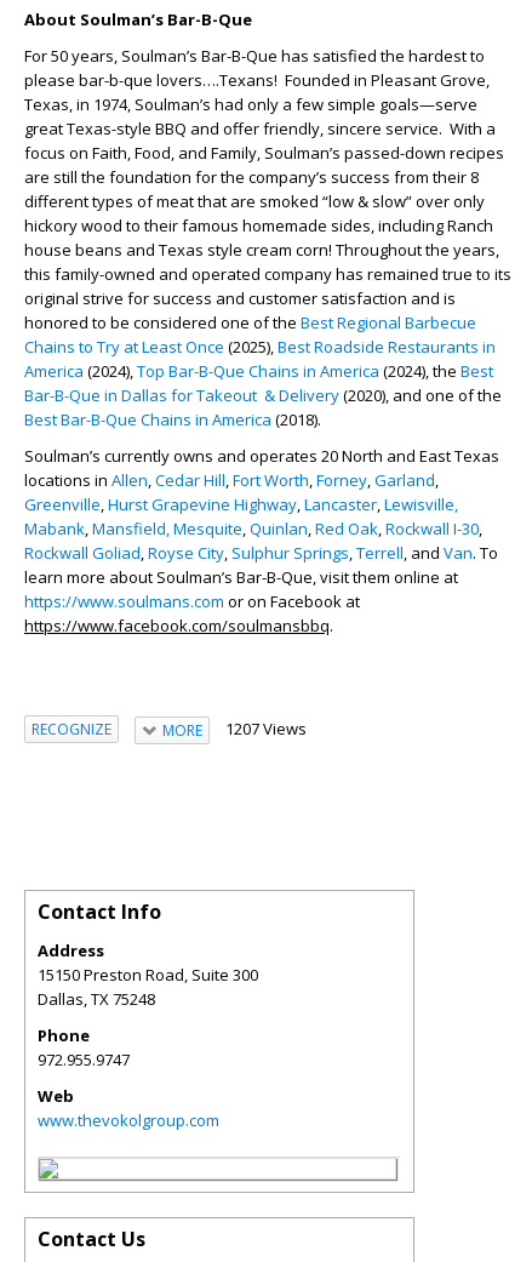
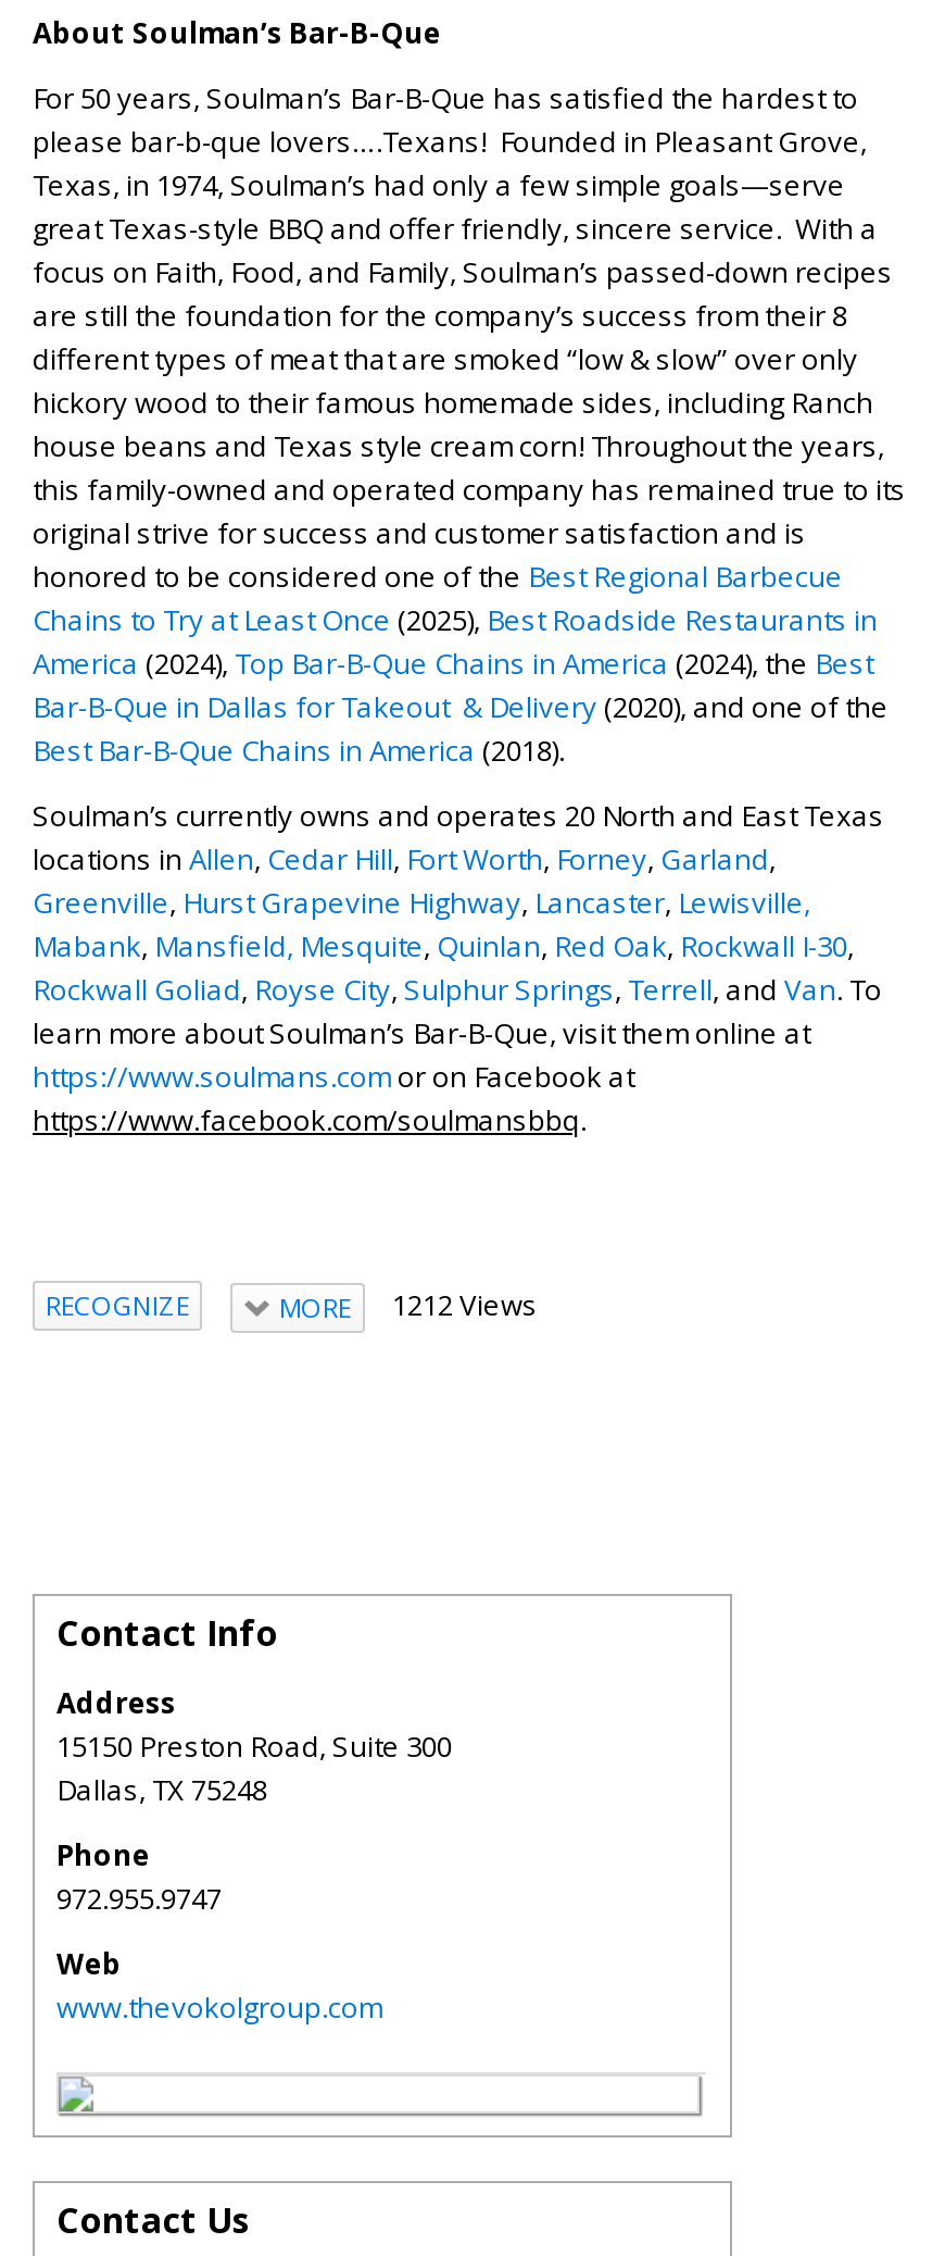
[162,717,306,740] MORE 1207 Views -> [279,1285,538,1326] MORE 1212 Views

